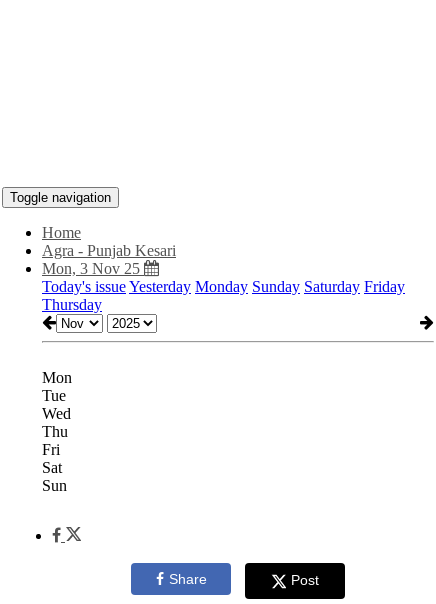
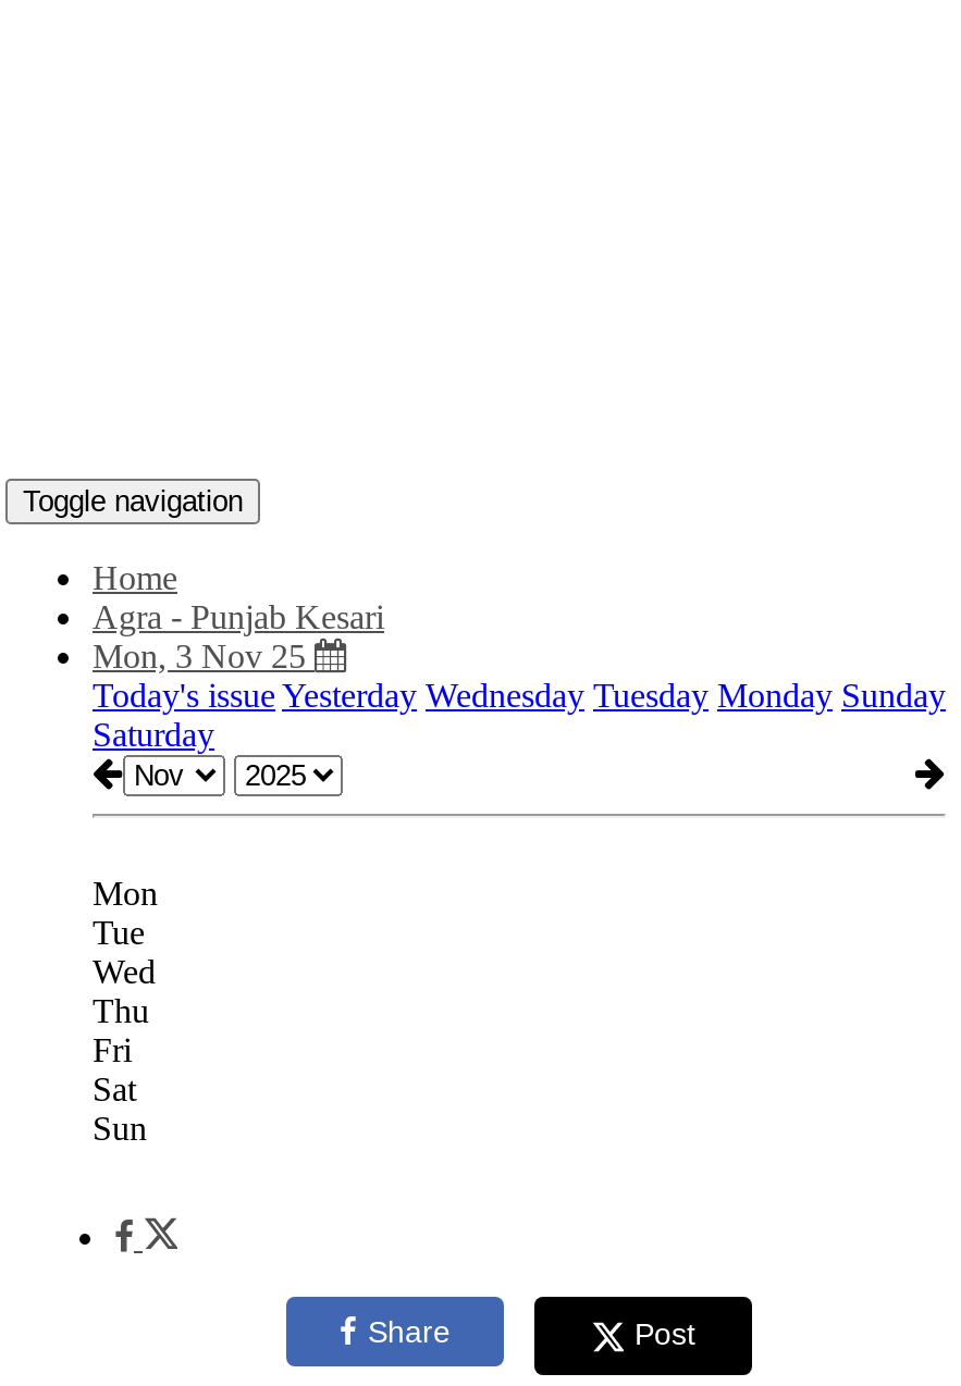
[42,278,405,313] Today's issue Yesterday Monday Sunday Saturday Friday | Thursday -> [93,677,946,753] Today's issue Yesterday Wednesday Tuesday Monday Sunday | Saturday

